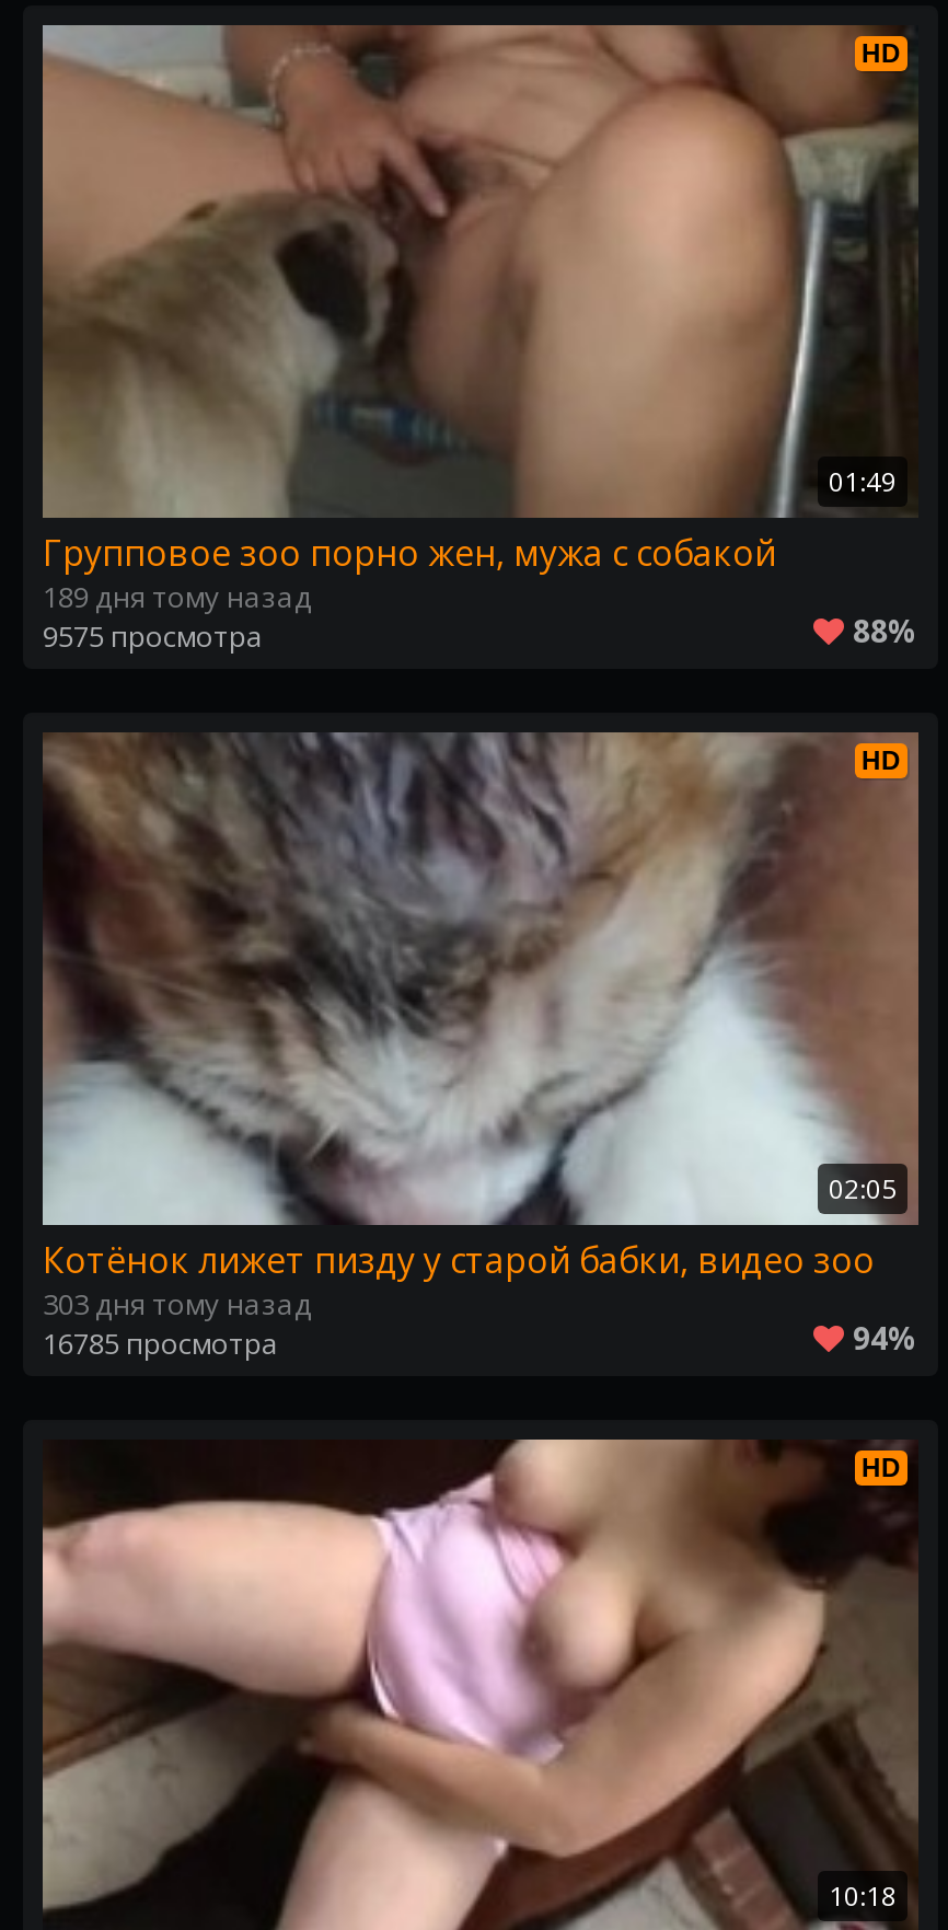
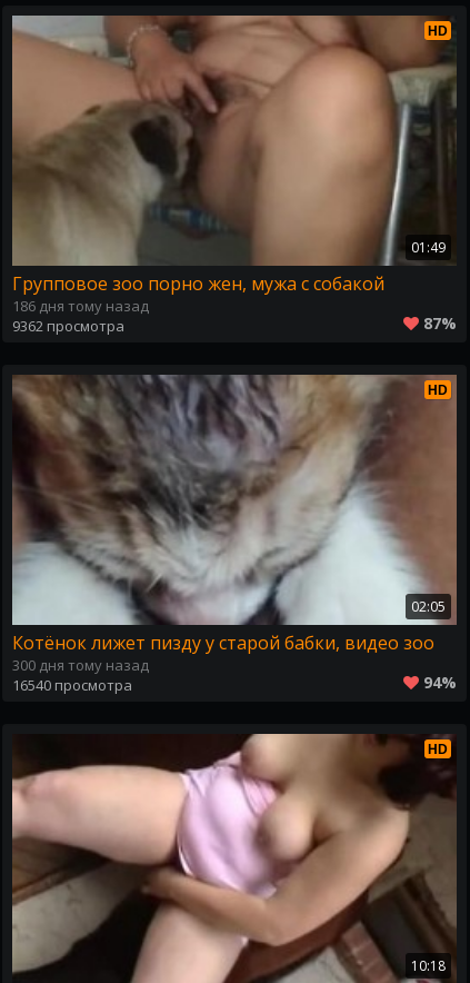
[43,577,312,617] 189 дня тому назад -> [12,296,149,316] 186 дня тому назад
[43,617,264,656] 9575 просмотра -> [12,316,124,336] 9362 просмотра
[853,610,918,652] 88% -> [423,313,457,334] 87%
[43,1284,312,1324] 303 дня тому назад -> [12,655,149,675] 300 дня тому назад
[43,1324,279,1363] 16785 просмотра -> [12,675,132,695] 16540 просмотра

